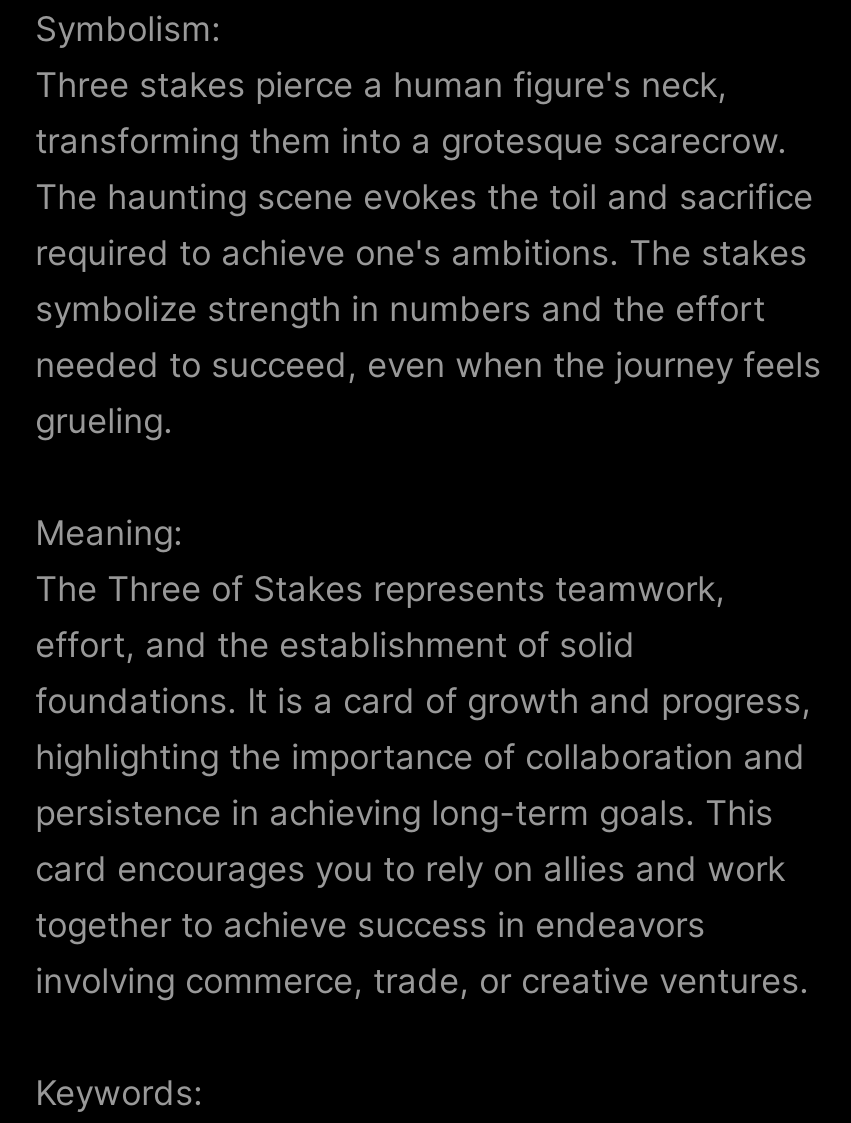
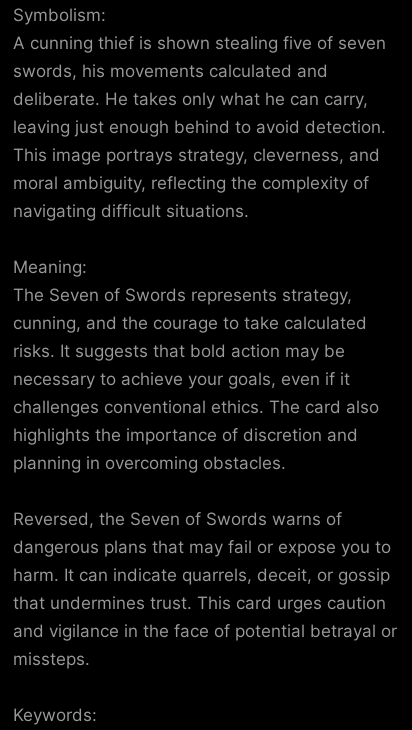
[35,66,821,442] Three stakes pierce a human figure's neck, | transforming them into a grotesque scarecrow. | The haunting scene evokes the toil and sacrifice | required to achieve one's ambitions. The stakes | symbolize strength in numbers and the effort | needed to succeed, even when the journey feels | grueling. -> [13,33,386,221] A cunning thief is shown stealing five of seven | swords, his movements calculated and | deliberate. He takes only what he can carry, | leaving just enough behind to avoid detection. | This image portrays strategy, cleverness, and | moral ambiguity, reflecting the complexity of | navigating difficult situations.
[35,570,811,1002] The Three of Stakes represents teamwork, | effort, and the establishment of solid | foundations. It is a card of growth and progress, | highlighting the importance of collaboration and | persistence in achieving long-term goals. This | card encourages you to rely on allies and work | together to achieve success in endeavors | involving commerce, trade, or creative ventures. -> [13,285,397,669] The Seven of Swords represents strategy, | cunning, and the courage to take calculated | risks. It suggests that bold action may be | necessary to achieve your goals, even if it | challenges conventional ethics. The card also | highlights the importance of discretion and | planning in overcoming obstacles. | Reversed, the Seven of Swords warns of | dangerous plans that may fail or expose you to | harm. It can indicate quarrels, deceit, or gossip | that undermines trust. This card urges caution | and vigilance in the face of potential betrayal or | missteps.

